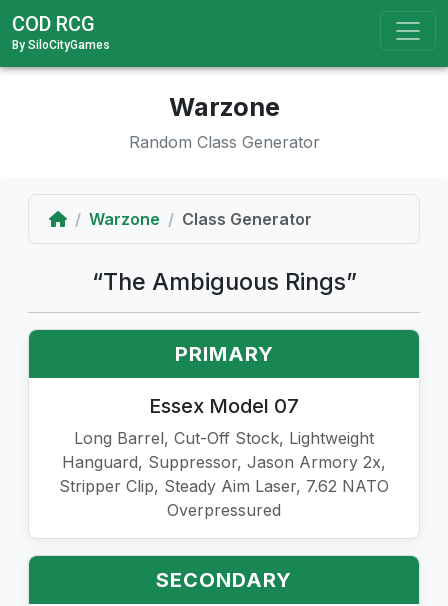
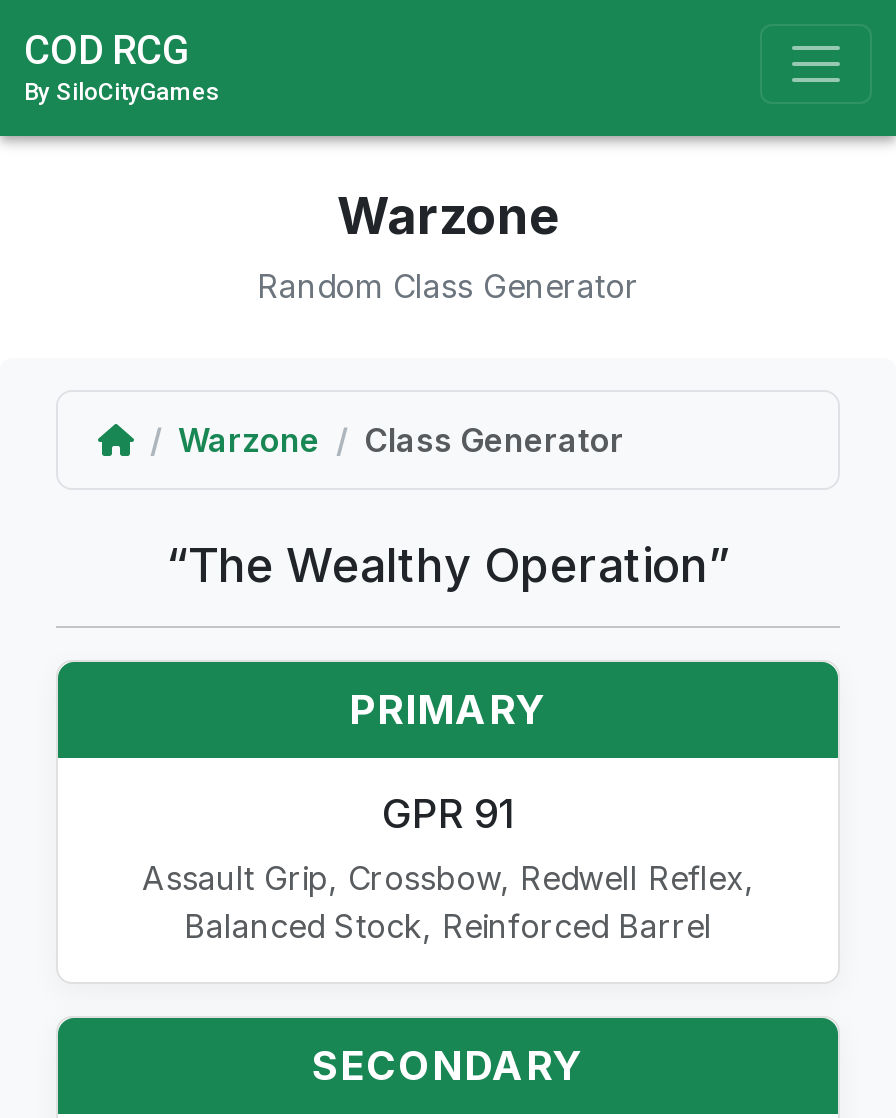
[91,267,356,296] “The Ambiguous Rings” -> [166,536,730,594] “The Wealthy Operation”
[59,394,389,520] Essex Model 07 | Long Barrel, Cut-Off Stock, Lightweight | Hanguard, Suppressor, Jason Armory 2x, | Stripper Clip, Steady Aim Laser, 7.62 NATO | Overpressured -> [142,790,754,946] GPR 91 | Assault Grip, Crossbow, Redwell Reflex, | Balanced Stock, Reinforced Barrel

